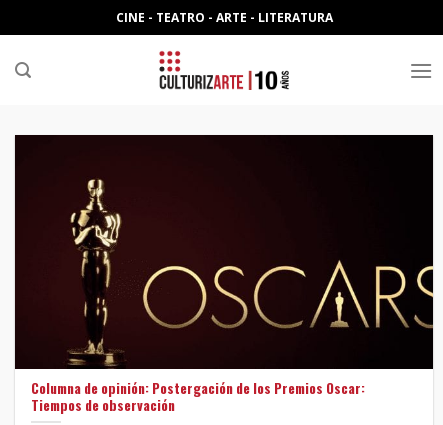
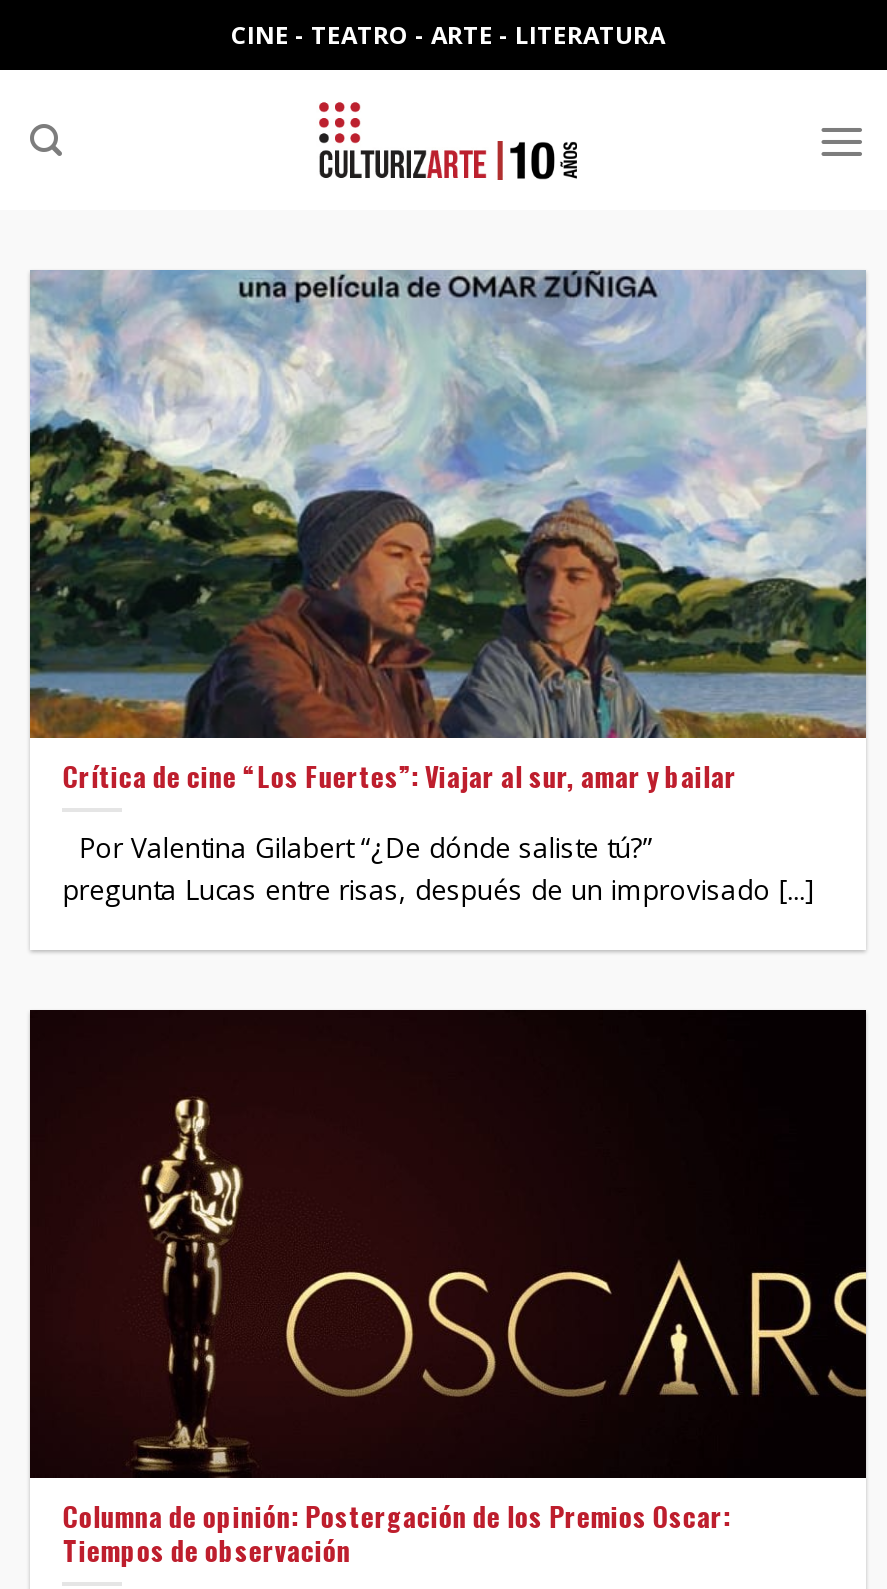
none -> [28,268,868,907] [image] | Crítica de cine “Los Fuertes”: Viajar al sur, amar y bailar | Por Valentina Gilabert “¿De dónde saliste tú?” | pregunta Lucas entre risas, después de un improvisado [...]

